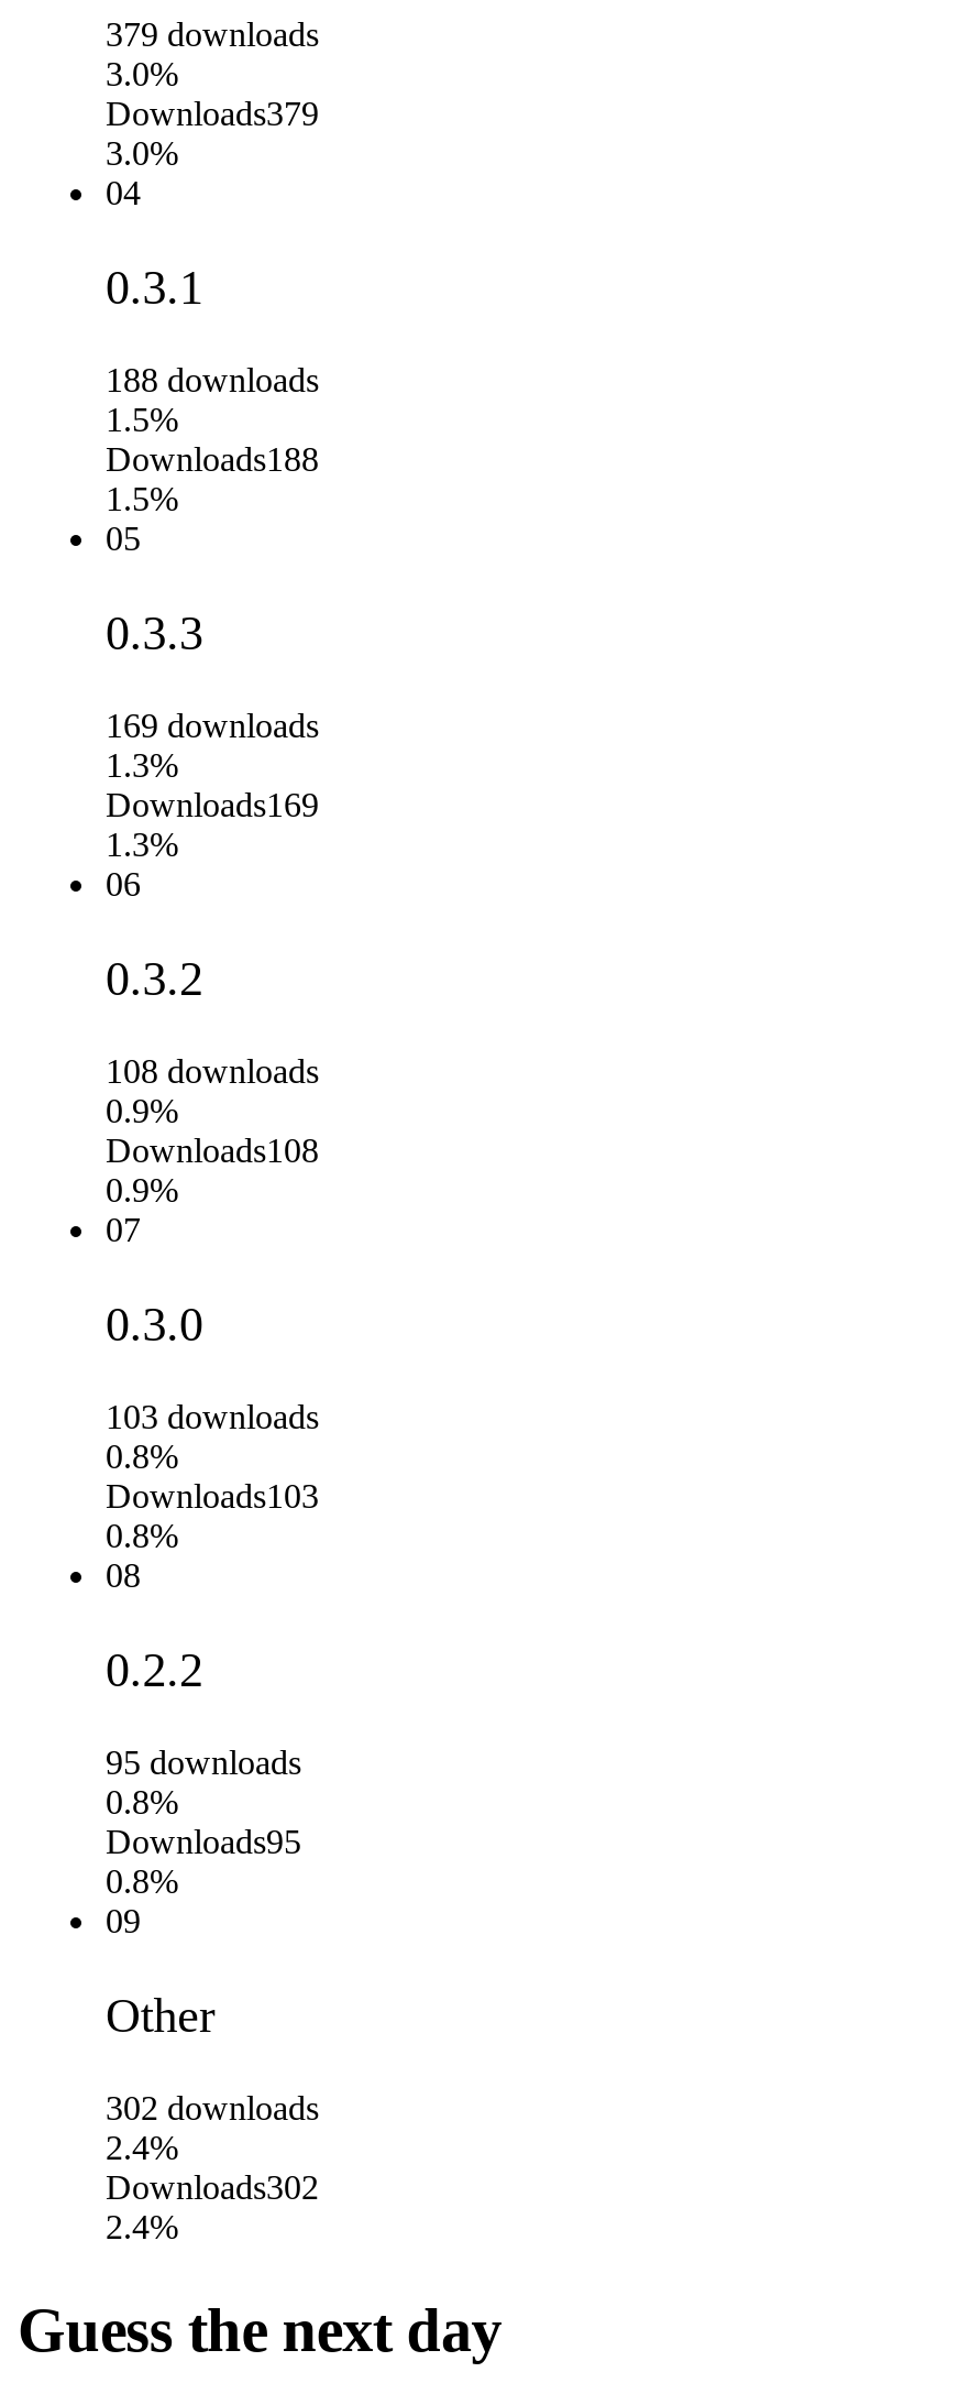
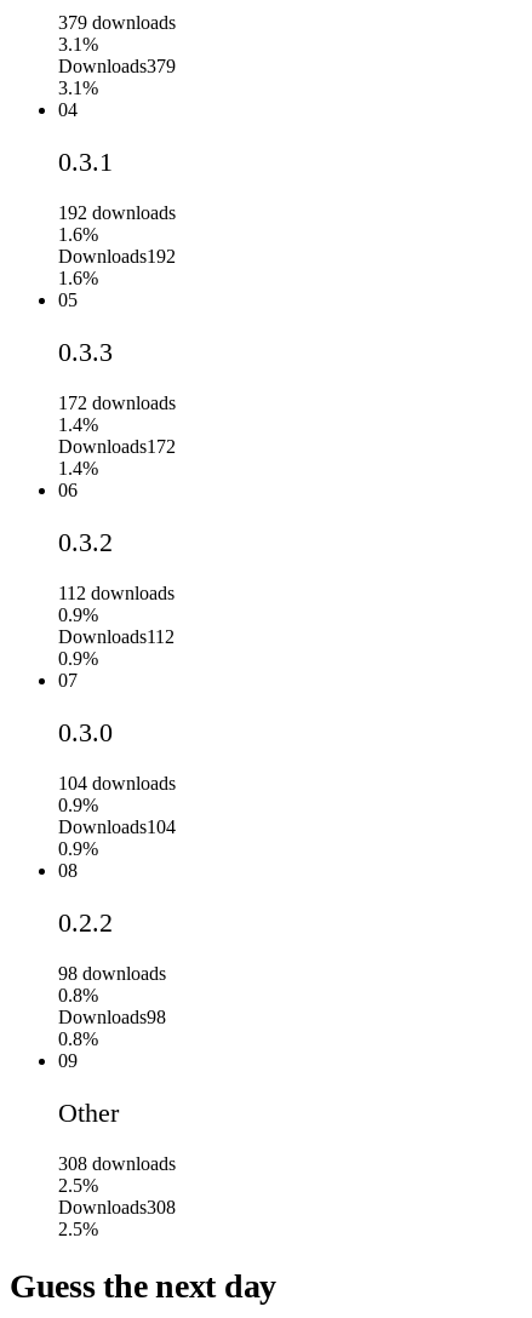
[106,55,178,92] 3.0% -> [58,34,98,55] 3.1%
[106,134,178,172] 3.0% -> [58,78,98,98] 3.1%
[106,361,319,398] 188 downloads -> [58,202,176,223] 192 downloads
[106,401,178,438] 1.5% -> [58,224,98,245] 1.6%
[106,440,319,478] Downloads188 -> [58,246,176,267] Downloads192
[106,480,178,517] 1.5% -> [58,268,98,288] 1.6%
[106,707,319,744] 169 downloads -> [58,392,176,413] 172 downloads
[106,746,178,784] 1.3% -> [58,414,98,435] 1.4%
[106,786,319,823] Downloads169 -> [58,436,176,457] Downloads172
[106,826,178,863] 1.3% -> [58,458,98,479] 1.4%
[106,1052,319,1090] 108 downloads -> [58,583,175,603] 112 downloads
[106,1132,319,1169] Downloads108 -> [58,626,175,647] Downloads112
[106,1398,319,1435] 103 downloads -> [58,773,176,793] 104 downloads
[106,1438,178,1475] 0.8% -> [58,795,98,815] 0.9%
[106,1477,319,1515] Downloads103 -> [58,816,176,837] Downloads104
[106,1517,178,1554] 0.8% -> [58,838,98,859] 0.9%
[106,1743,301,1781] 95 downloads -> [58,963,166,984] 98 downloads
[106,1823,301,1860] Downloads95 -> [58,1007,166,1027] Downloads98
[106,2089,319,2127] 302 downloads -> [58,1153,176,1174] 308 downloads
[106,2129,178,2166] 2.4% -> [58,1175,98,1196] 2.5%
[106,2168,319,2206] Downloads302 -> [58,1197,176,1217] Downloads308
[106,2208,178,2245] 2.4% -> [58,1219,98,1239] 2.5%

